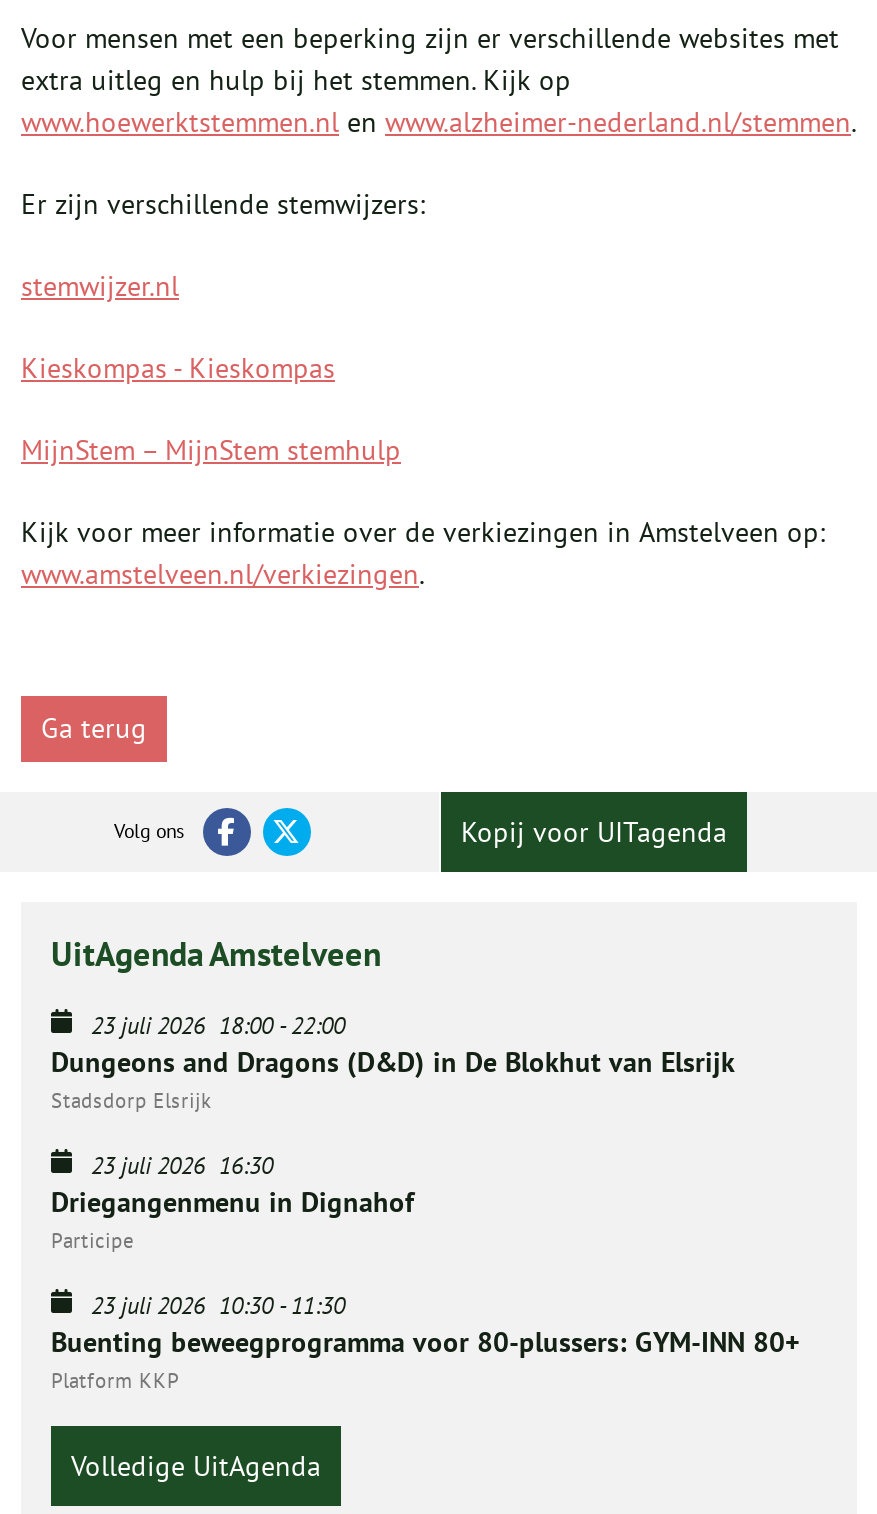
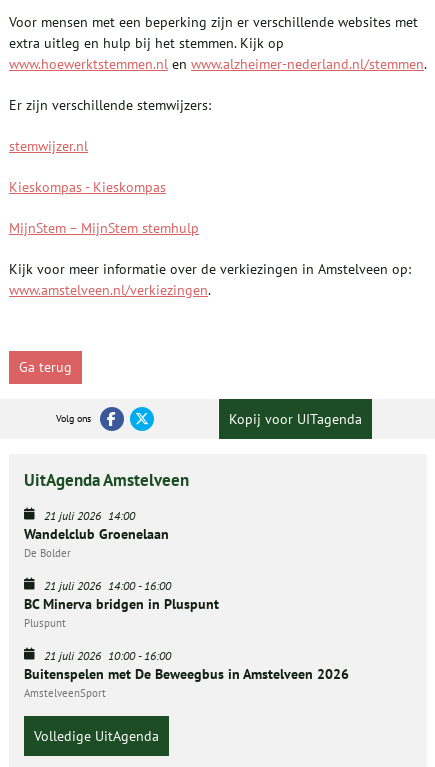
[51,1010,735,1114] 23 juli 2026 18:00 - 22:00 | Dungeons and Dragons (D&D) in De Blokhut van Elsrijk | Stadsdorp Elsrijk -> [24,508,169,560] 21 juli 2026 14:00 | Wandelclub Groenelaan | De Bolder
[51,1150,415,1254] 23 juli 2026 16:30 | Driegangenmenu in Dignahof | Participe -> [24,578,219,630] 21 juli 2026 14:00 - 16:00 | BC Minerva bridgen in Pluspunt | Pluspunt
[51,1290,799,1394] 23 juli 2026 10:30 - 11:30 | Buenting beweegprogramma voor 80-plussers: GYM-INN 80+ | Platform KKP -> [24,648,349,700] 21 juli 2026 10:00 - 16:00 | Buitenspelen met De Beweegbus in Amstelveen 2026 | AmstelveenSport

